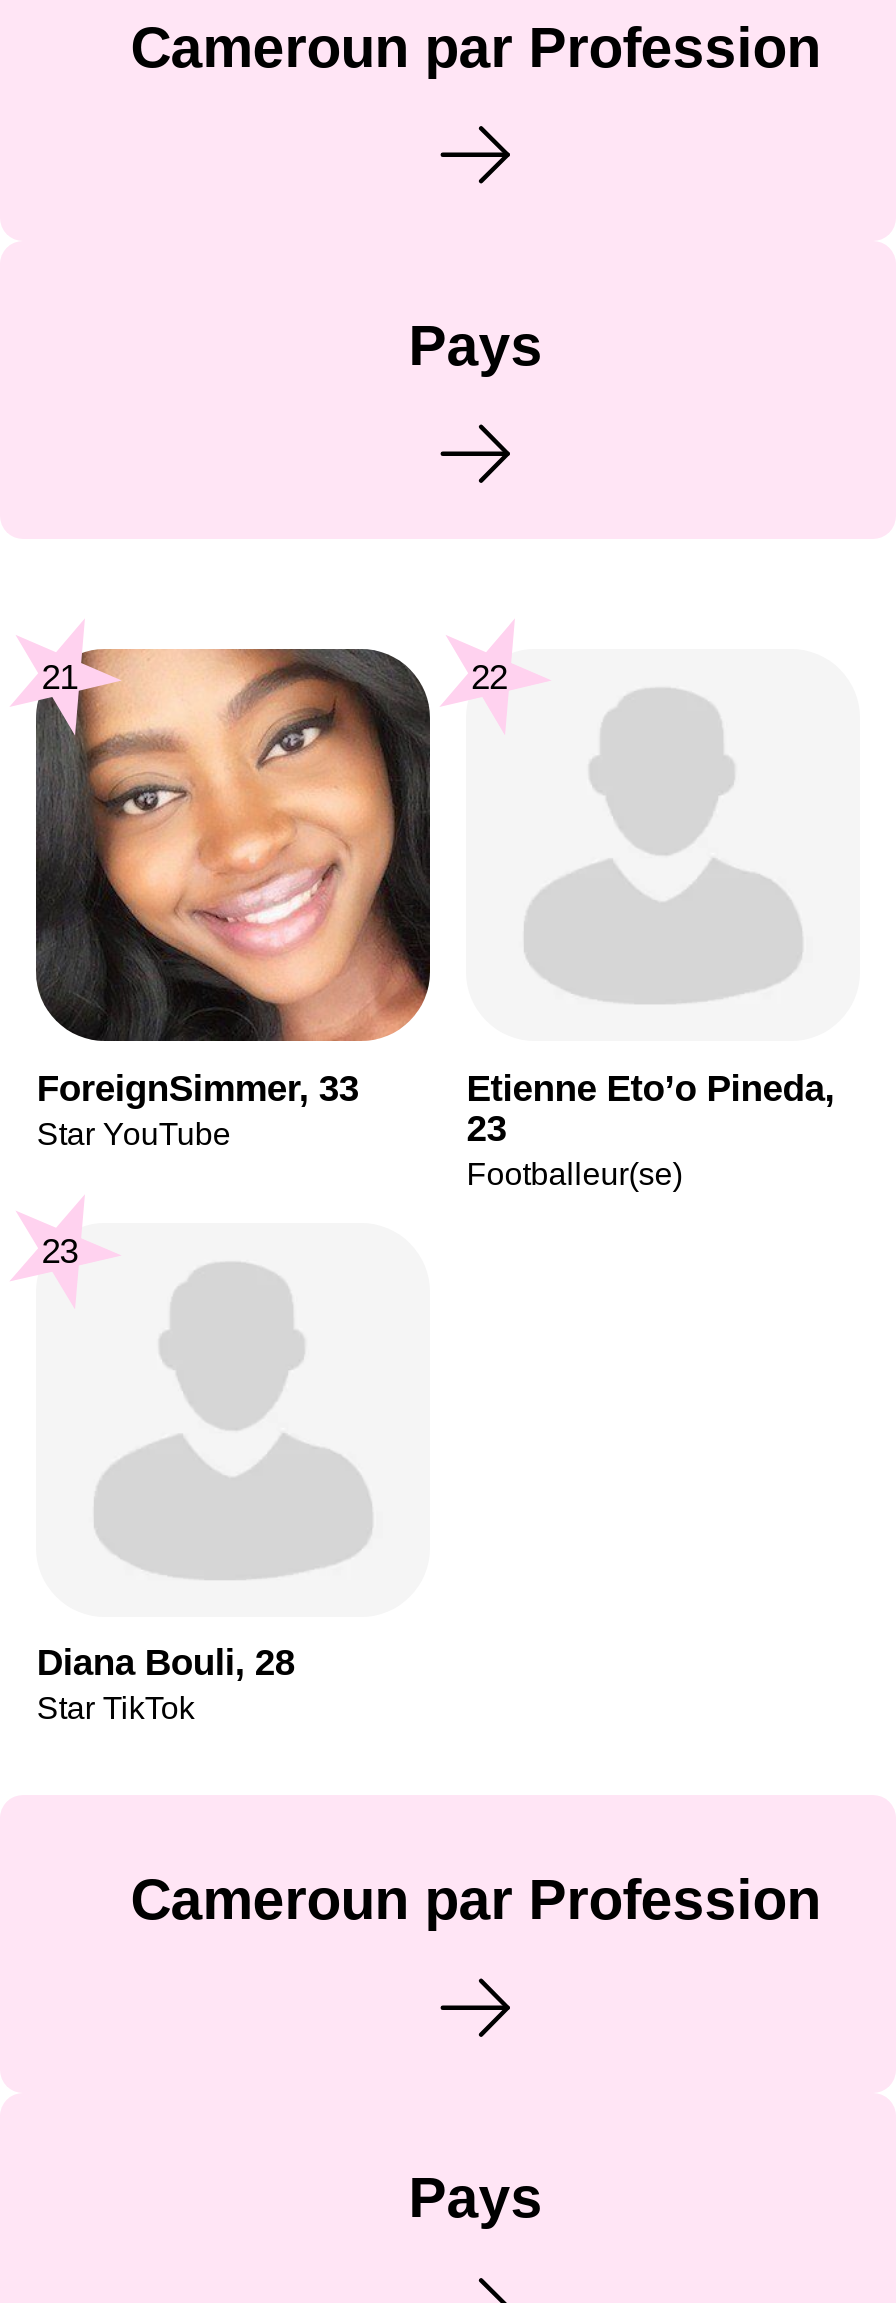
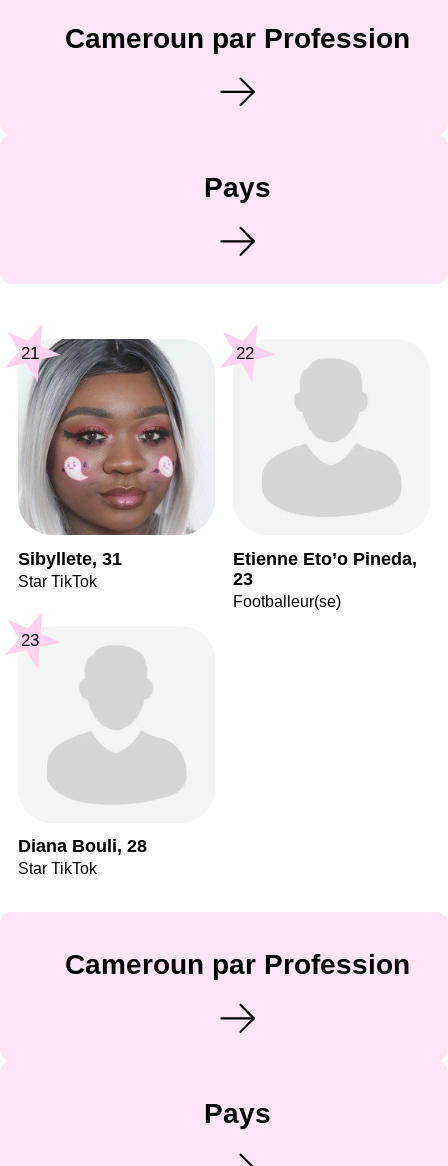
[34,647,432,1151] [image] | ForeignSimmer, 33 | Star YouTube -> [18,338,215,590] [image] | Sibyllete, 31 | Star TikTok

